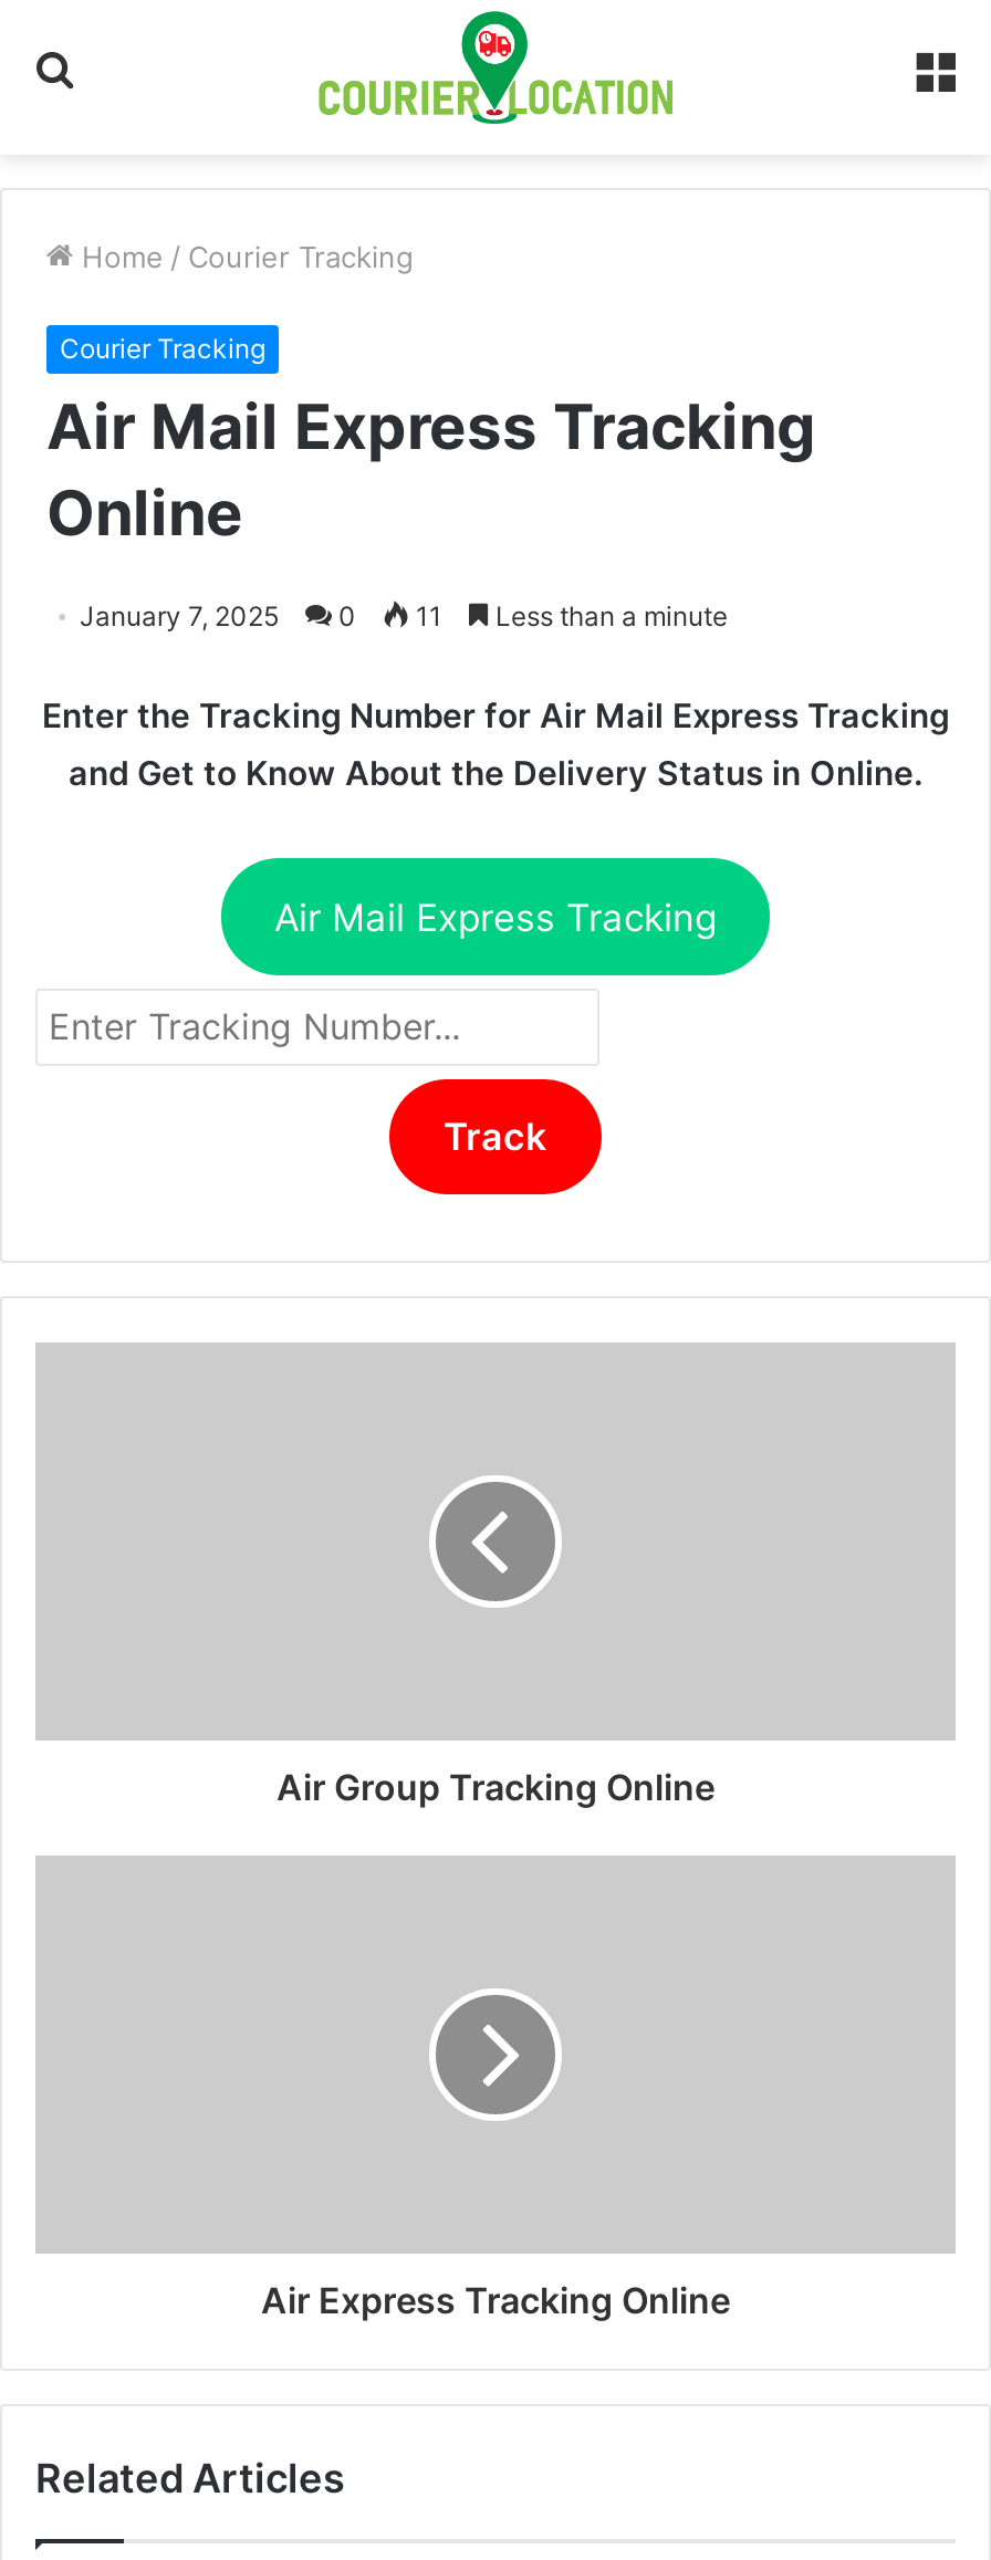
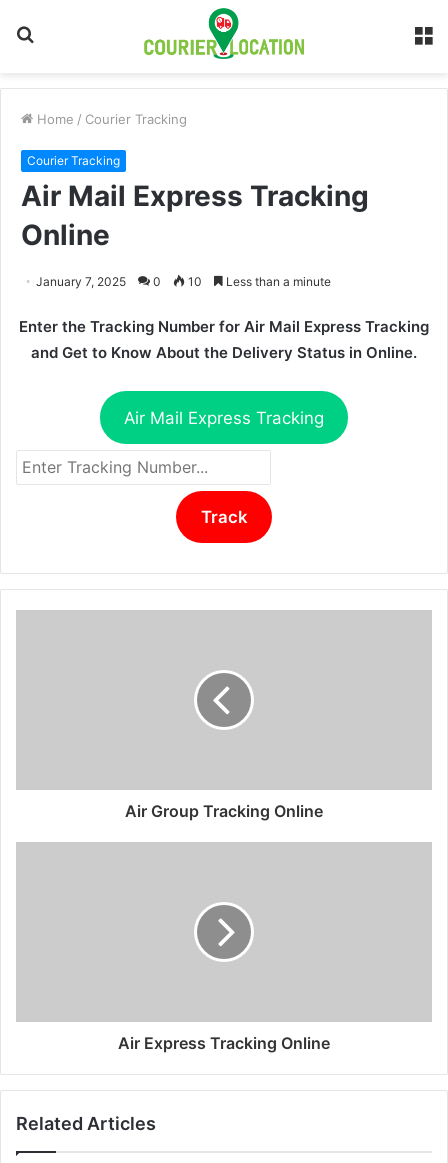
[80,600,728,633] January 7, 2025 0 11 Less than a minute -> [36,274,331,289] January 7, 2025 0 10 Less than a minute

